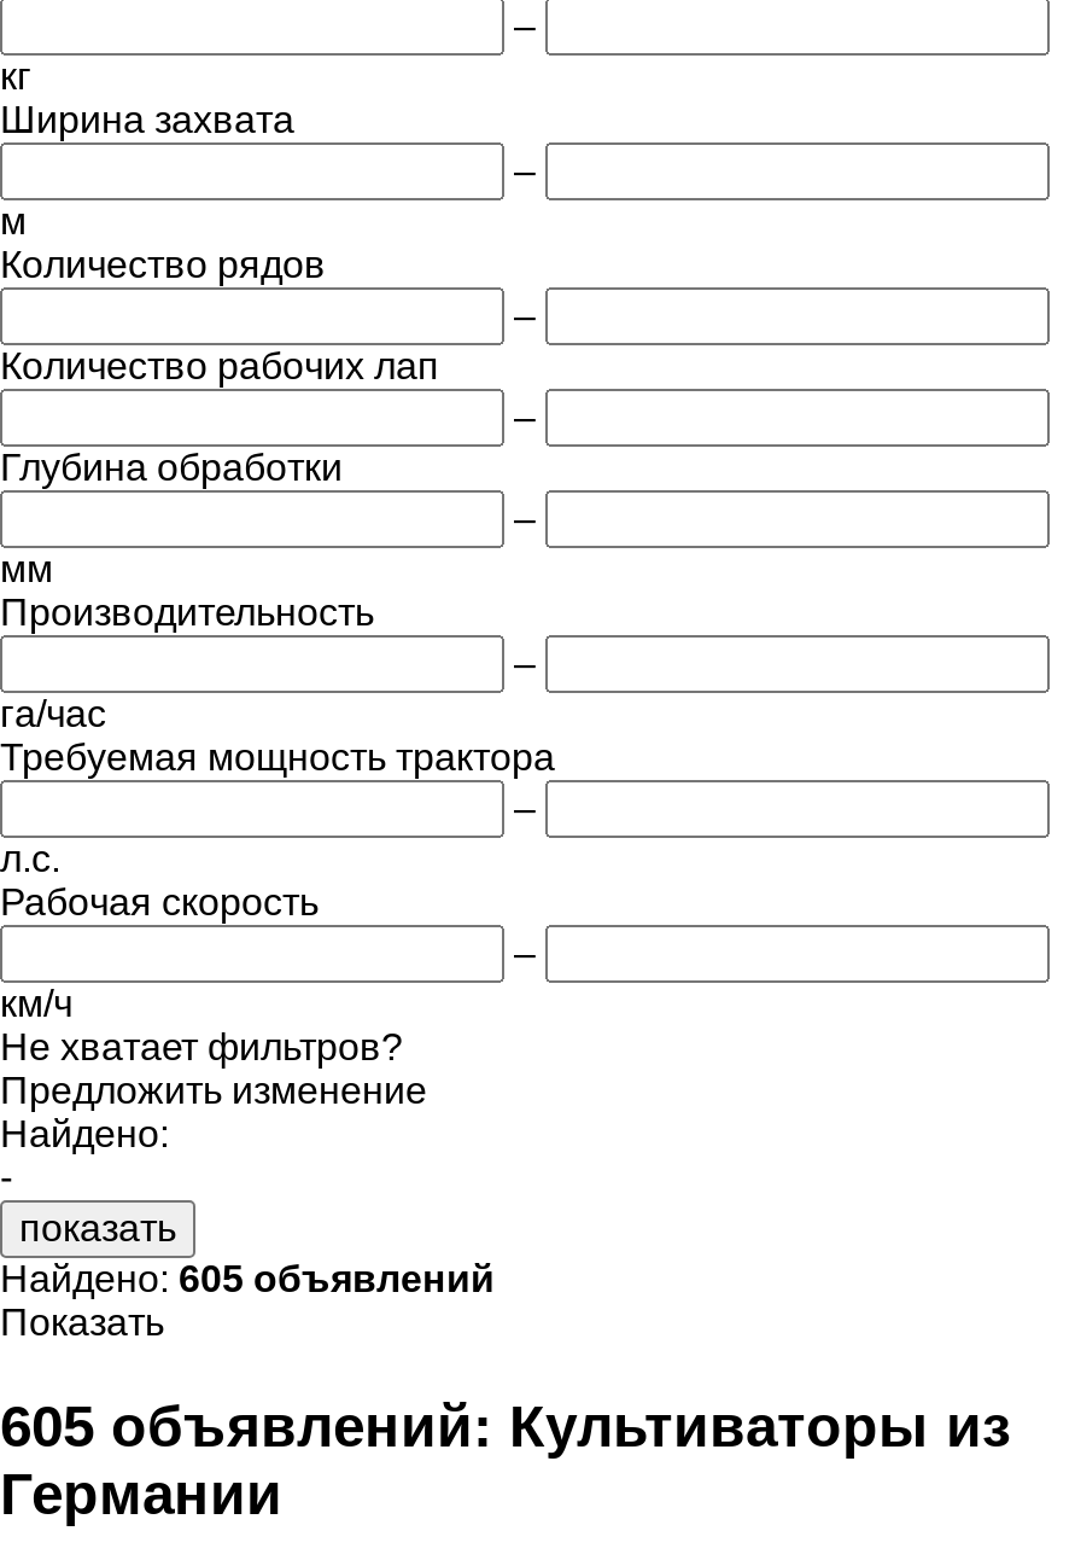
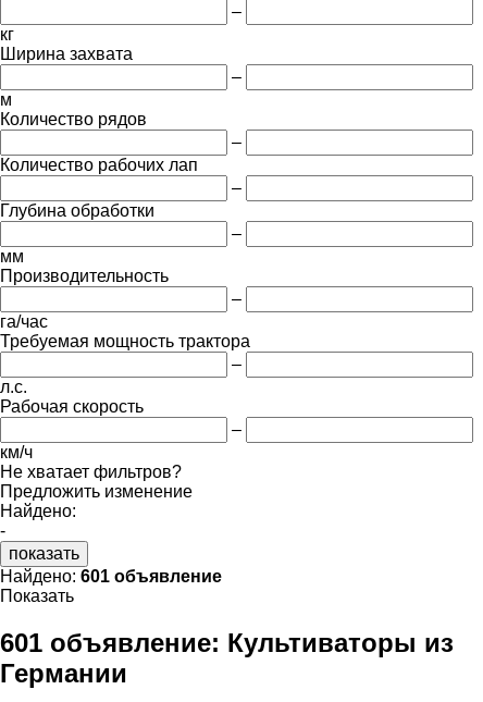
[0,1258,495,1299] Найдено:605 объявлений -> [0,567,222,585] Найдено:601 объявление
[0,1393,1011,1458] 605 объявлений: Культиваторы из -> [0,628,454,657] 601 объявление: Культиваторы из

